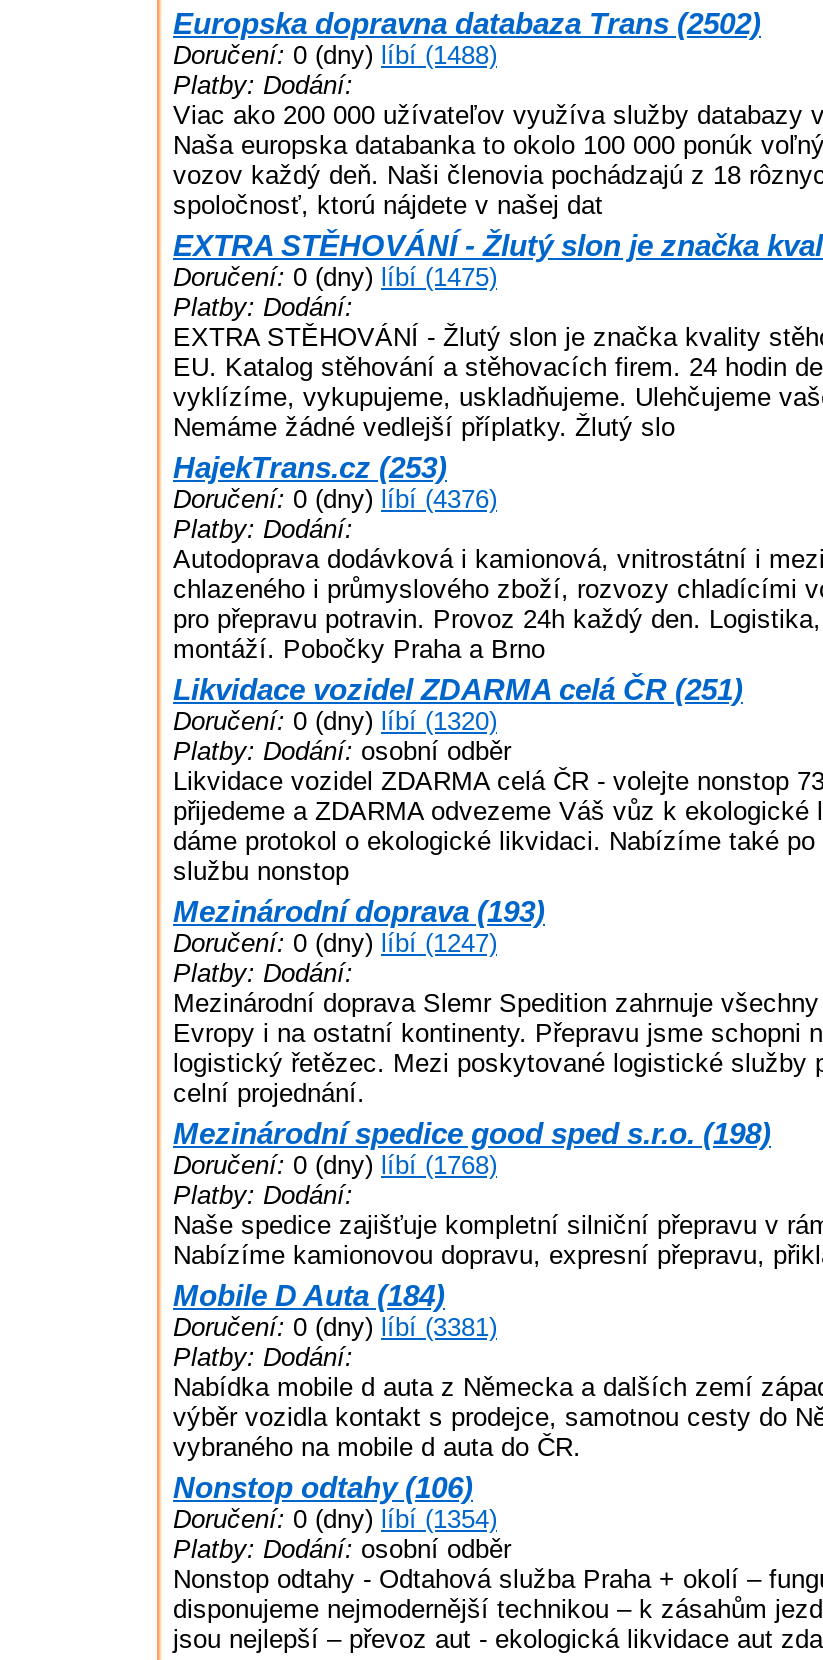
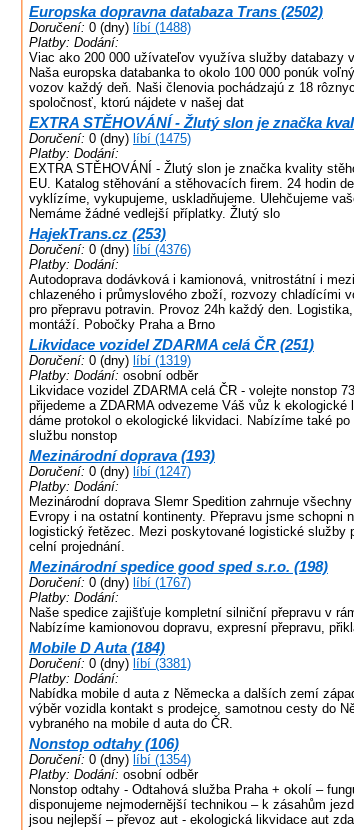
[173,706,497,736] Doručení: 0 (dny) líbí (1320) -> [29,353,191,368] Doručení: 0 (dny) líbí (1319)
[173,1150,497,1180] Doručení: 0 (dny) líbí (1768) -> [29,575,191,590] Doručení: 0 (dny) líbí (1767)

